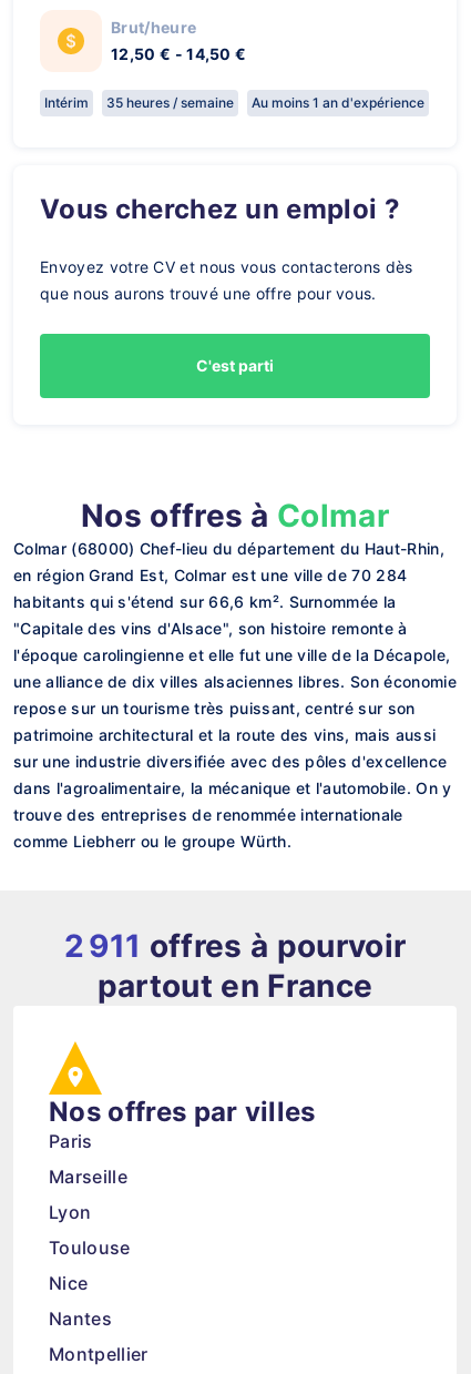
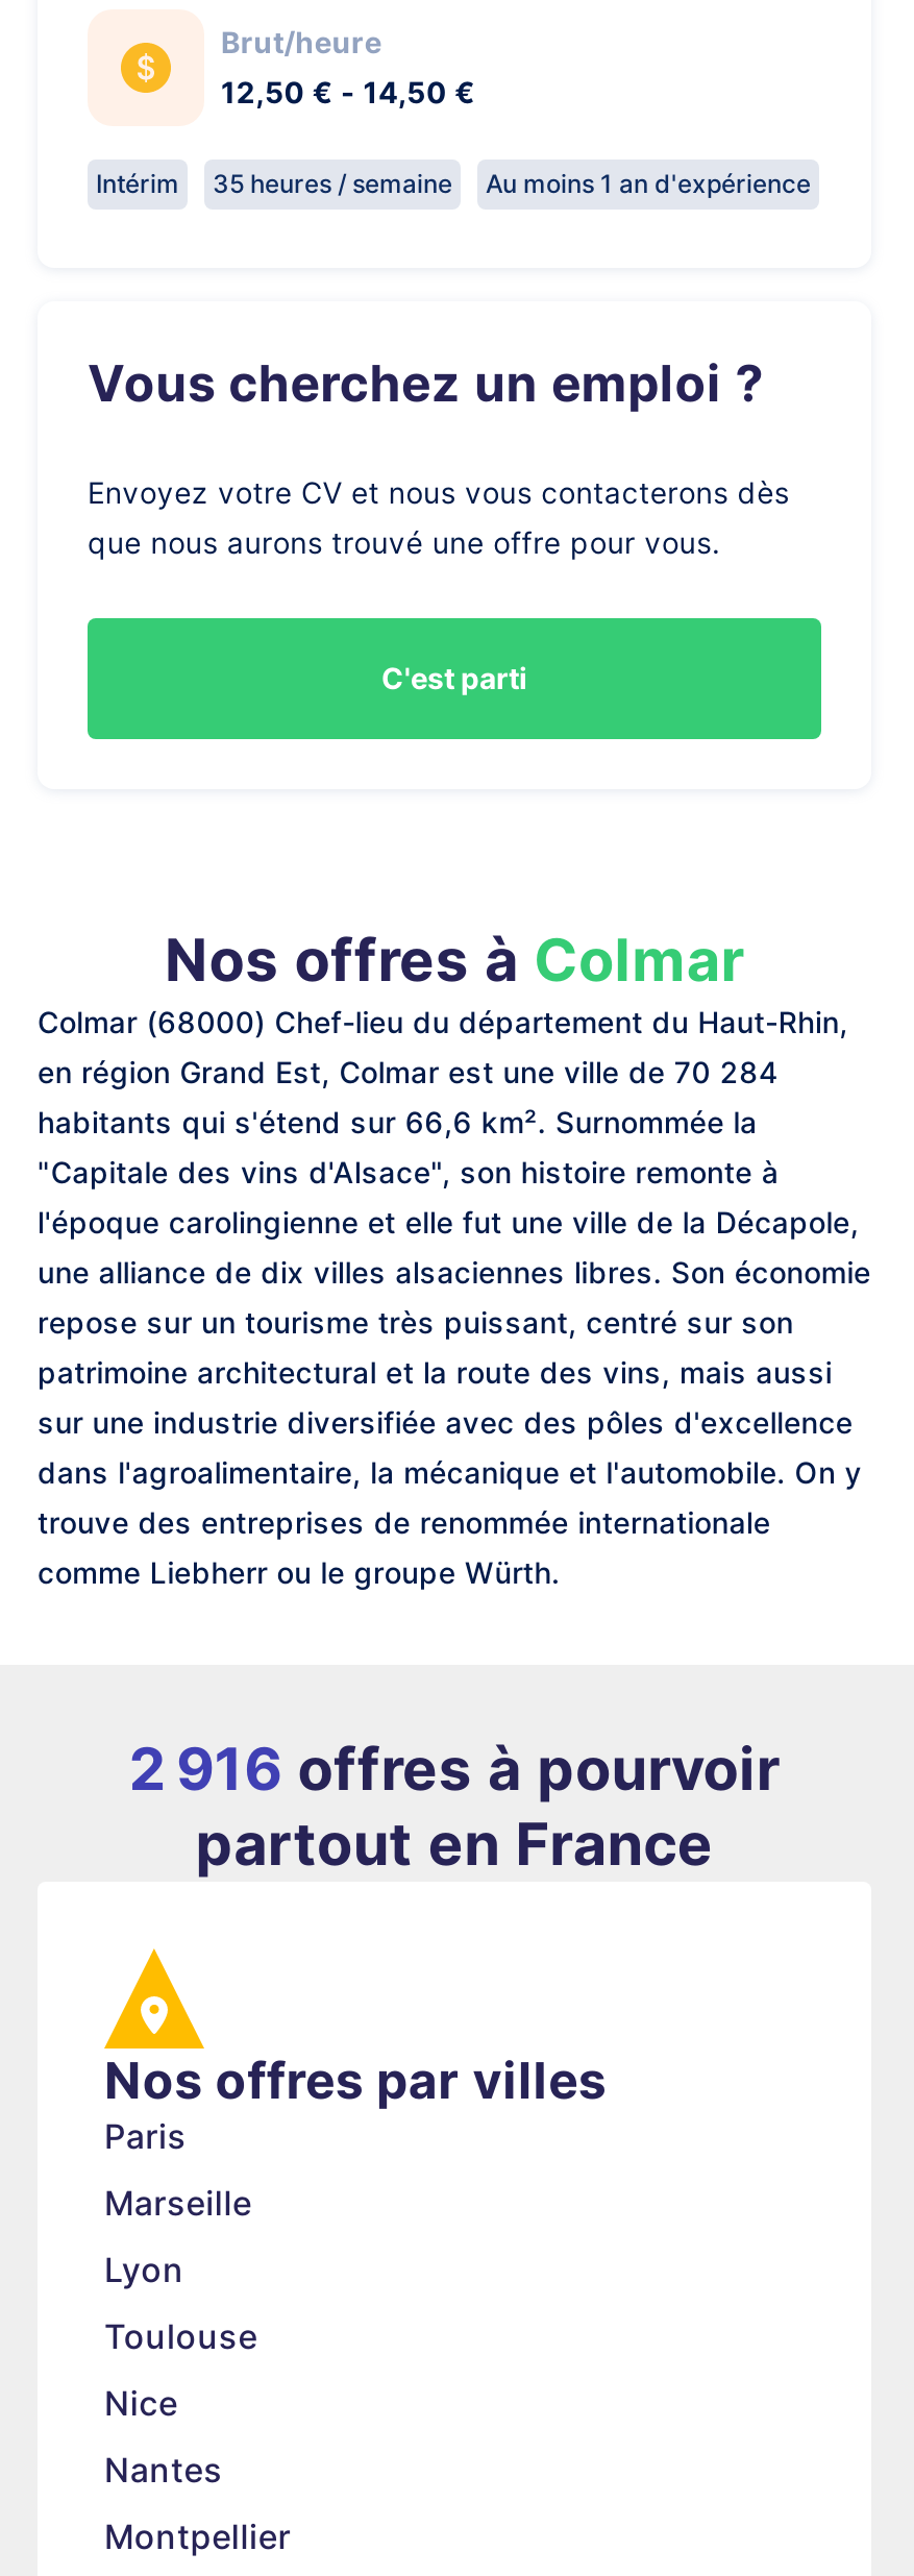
[64,927,406,965] 2 911 offres à pourvoir -> [129,1734,780,1805] 2 916 offres à pourvoir

